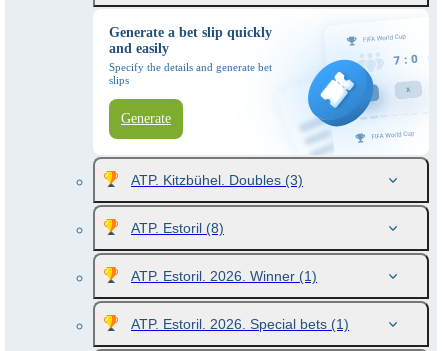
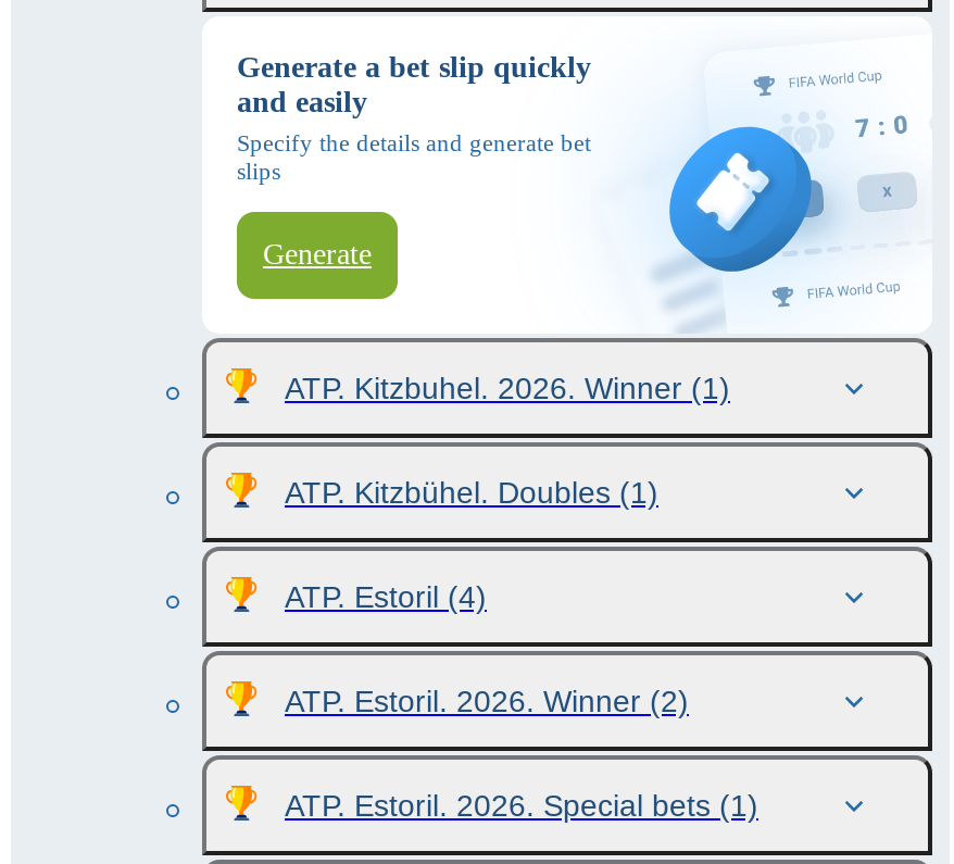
[131,172,317,284] ATP. Kitzbühel. Doubles (3) | ATP. Estoril (8) | ATP. Estoril. 2026. Winner (1) -> [285,371,730,718] ATP. Kitzbuhel. 2026. Winner (1) | ATP. Kitzbühel. Doubles (1) | ATP. Estoril (4) | ATP. Estoril. 2026. Winner (2)

